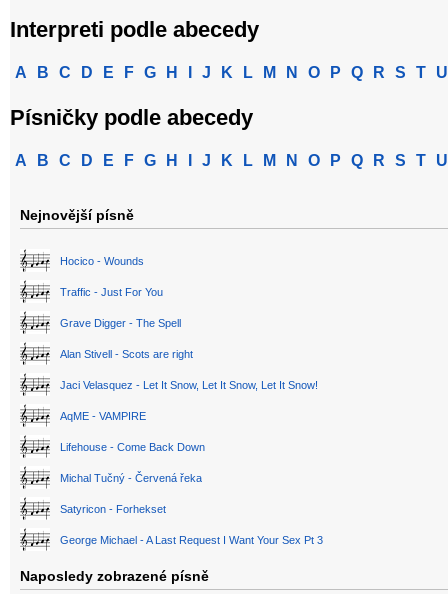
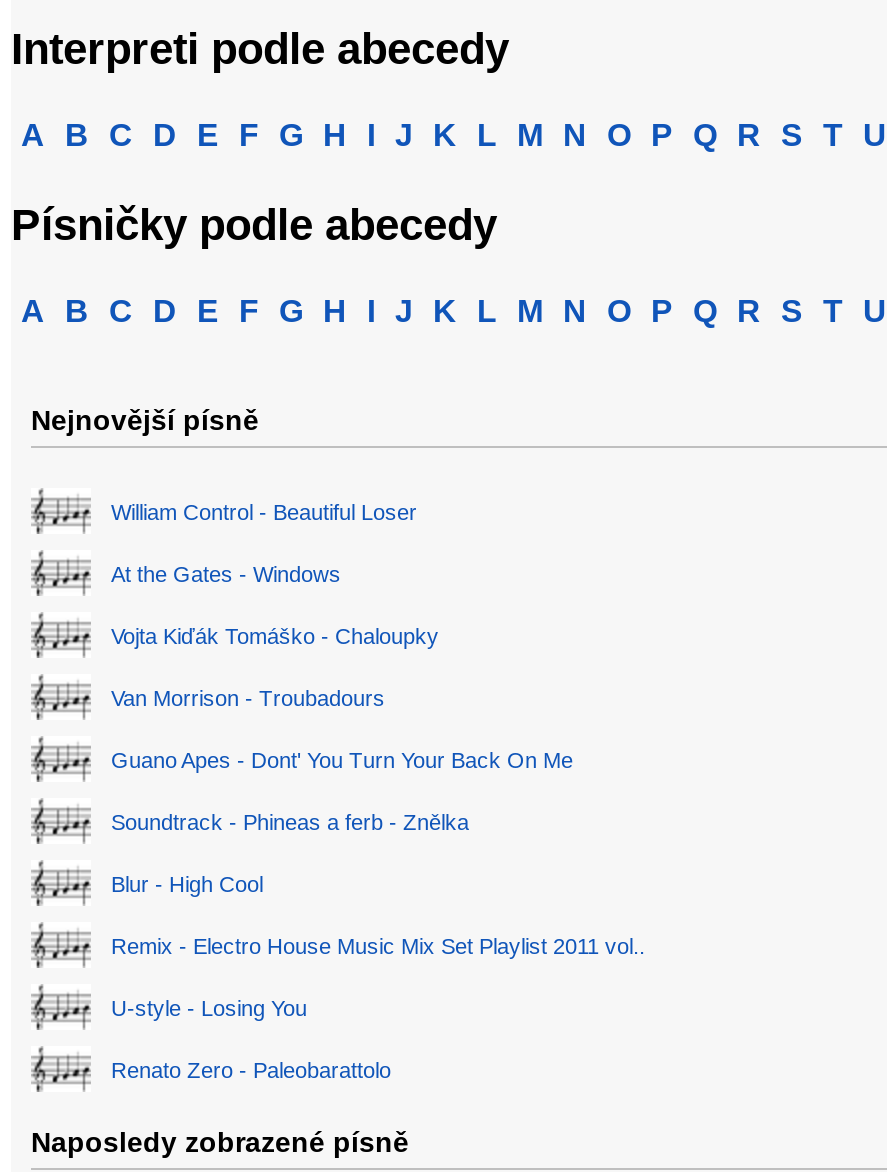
[60,255,144,267] Hocico - Wounds -> [111,500,417,524] William Control - Beautiful Loser
[60,286,163,298] Traffic - Just For You -> [111,562,341,586] At the Gates - Windows
[60,317,181,329] Grave Digger - The Spell -> [111,624,439,648] Vojta Kiďák Tomáško - Chaloupky
[60,348,193,360] Alan Stivell - Scots are right -> [111,686,385,710] Van Morrison - Troubadours
[60,379,318,391] Jaci Velasquez - Let It Snow, Let It Snow, Let It Snow! -> [111,748,573,772] Guano Apes - Dont' You Turn Your Back On Me
[60,410,146,422] AqME - VAMPIRE -> [111,810,469,834] Soundtrack - Phineas a ferb - Znělka
[60,441,205,453] Lifehouse - Come Back Down -> [111,872,263,896] Blur - High Cool
[60,472,202,484] Michal Tučný - Červená řeka -> [111,934,645,958] Remix - Electro House Music Mix Set Playlist 2011 vol..
[60,503,166,515] Satyricon - Forhekset -> [111,996,307,1020] U-style - Losing You
[60,534,323,546] George Michael - A Last Request I Want Your Sex Pt 3 -> [111,1058,391,1082] Renato Zero - Paleobarattolo

